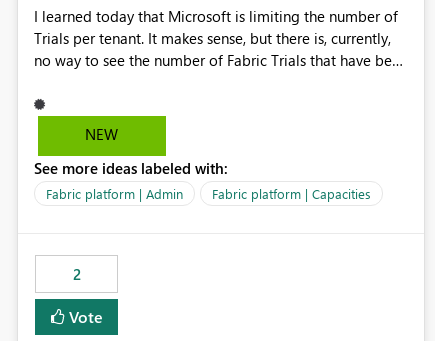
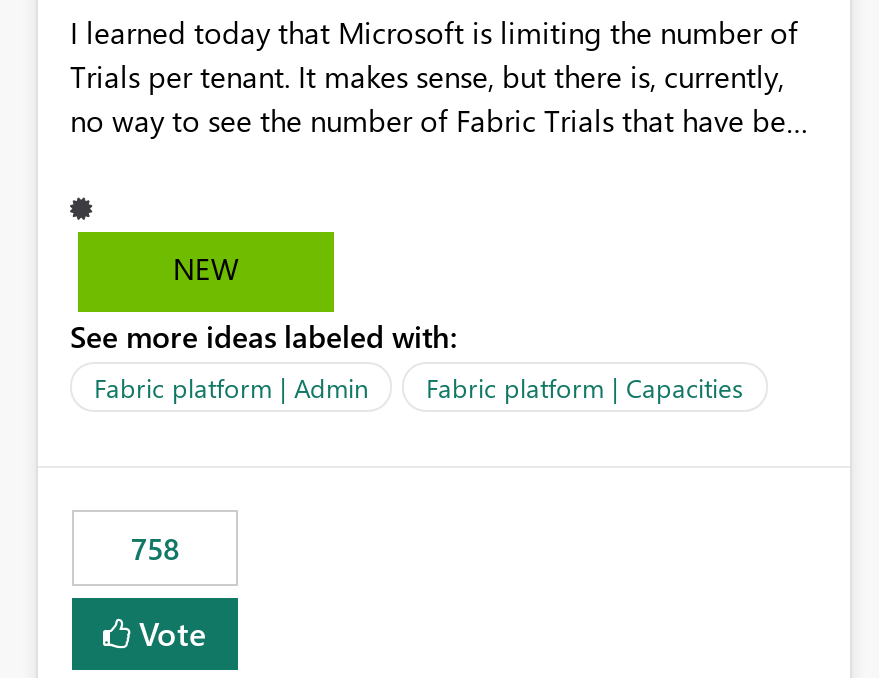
[72,264,80,284] 2 -> [131,529,179,569] 758

